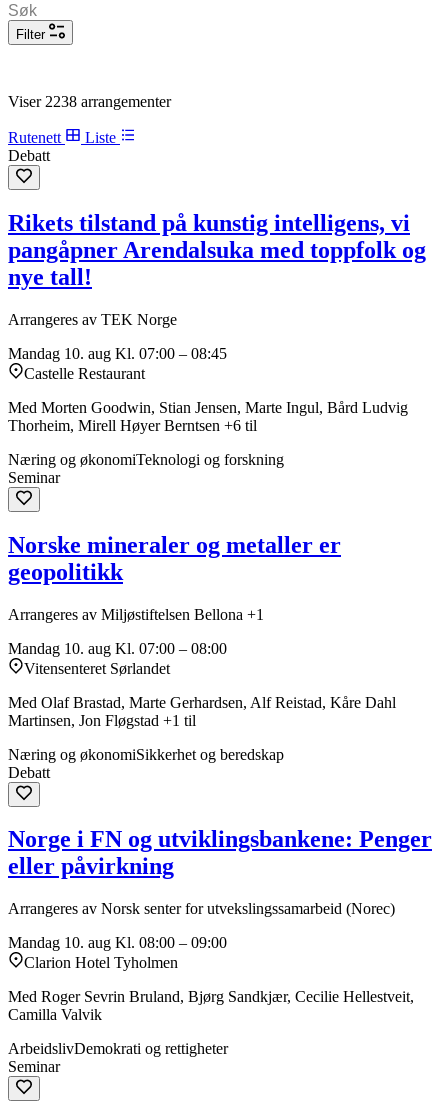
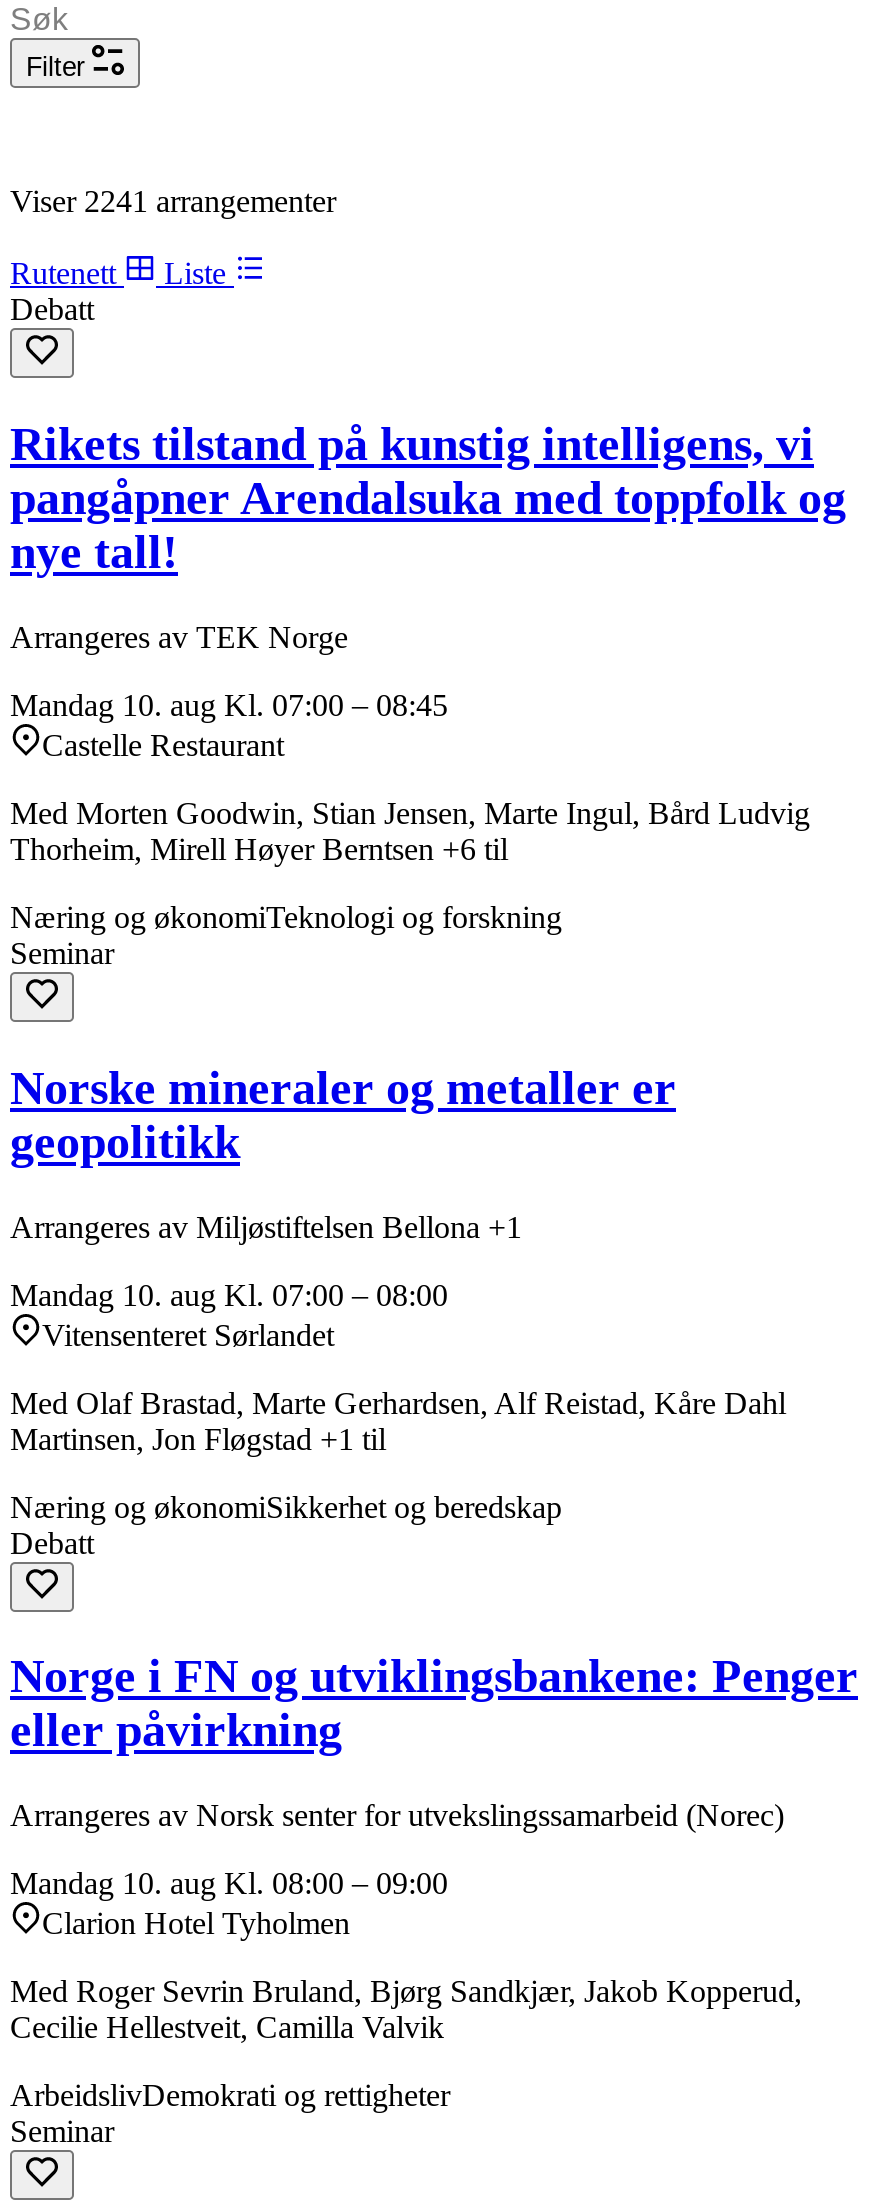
[8,93,171,110] Viser 2238 arrangementer -> [10,184,336,218] Viser 2241 arrangementer
[8,988,414,1023] Med Roger Sevrin Bruland, Bjørg Sandkjær, Cecilie Hellestveit, | Camilla Valvik -> [10,1975,802,2045] Med Roger Sevrin Bruland, Bjørg Sandkjær, Jakob Kopperud, | Cecilie Hellestveit, Camilla Valvik

